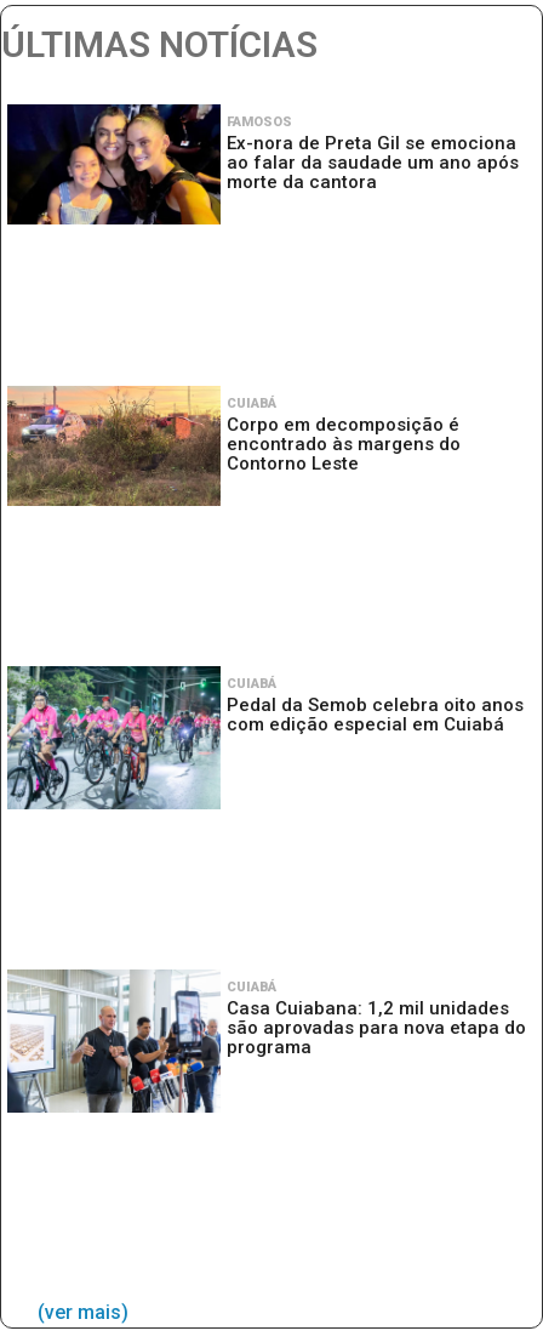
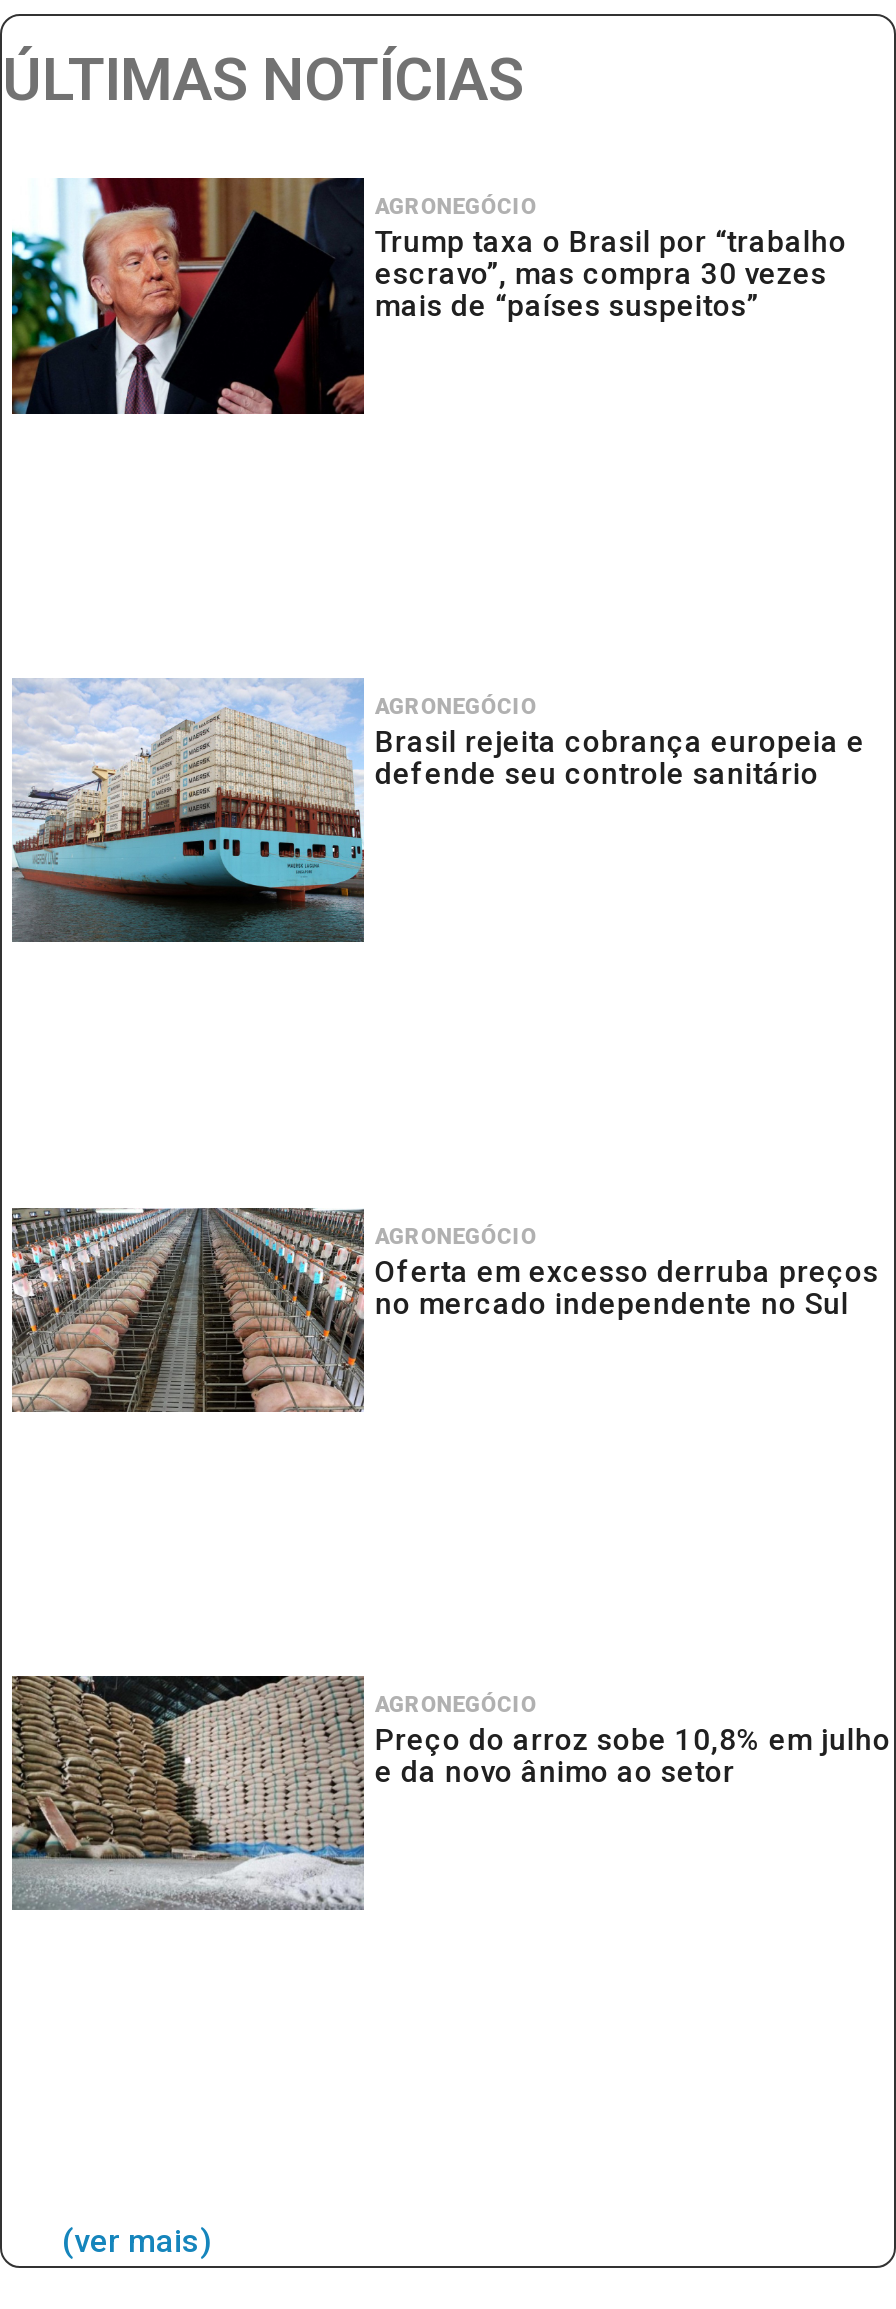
[6,103,519,226] [image] | FAMOSOS | Ex-nora de Preta Gil se emociona | ao falar da saudade um ano após | morte da cantora -> [10,176,847,416] [image] | AGRONEGÓCIO | Trump taxa o Brasil por “trabalho | escravo”, mas compra 30 vezes | mais de “países suspeitos”
[6,385,461,524] [image] | CUIABÁ | Corpo em decomposição é | encontrado às margens do | Contorno Leste -> [10,678,865,944] [image] | AGRONEGÓCIO | Brasil rejeita cobrança europeia e | defende seu controle sanitário
[6,665,524,811] [image] | CUIABÁ | Pedal da Semob celebra oito anos | com edição especial em Cuiabá -> [12,1176,879,1414] [image] | AGRONEGÓCIO | Oferta em excesso derruba preços | no mercado independente no Sul
[7,969,527,1114] [image] | CUIABÁ | Casa Cuiabana: 1,2 mil unidades | são aprovadas para nova etapa do | programa -> [10,1674,891,1912] [image] | AGRONEGÓCIO | Preço do arroz sobe 10,8% em julho | e da novo ânimo ao setor

